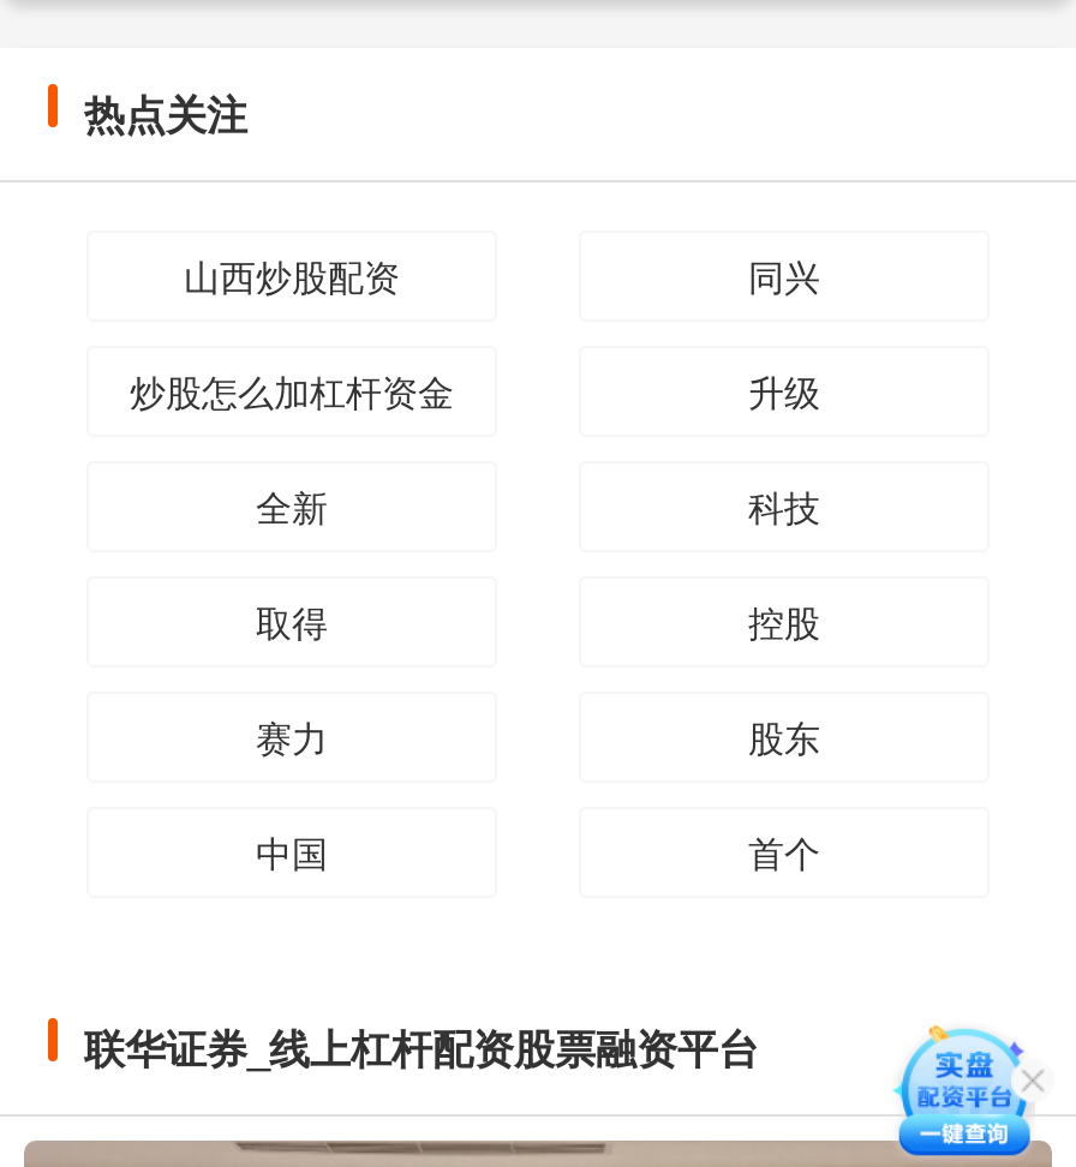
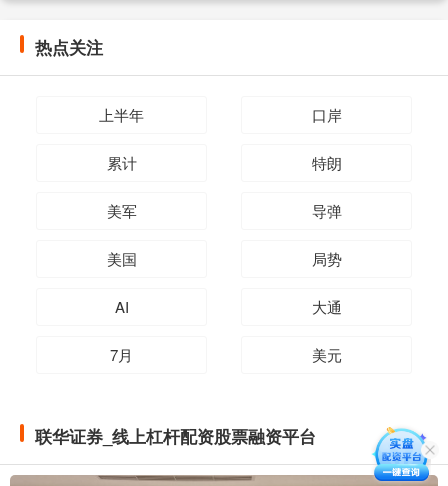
[184,250,820,300] 山西炒股配资 | 同兴 -> [99,104,341,125] 上半年 | 口岸
[130,365,820,415] 炒股怎么加杠杆资金 | 升级 -> [106,152,341,173] 累计 | 特朗
[256,480,820,531] 全新 | 科技 -> [106,200,341,221] 美军 | 导弹
[256,596,820,646] 取得 | 控股 -> [106,248,341,269] 美国 | 局势
[256,711,820,761] 赛力 | 股东 -> [114,296,341,317] AI | 大通
[256,826,820,876] 中国 | 首个 -> [110,344,341,365] 7月 | 美元

